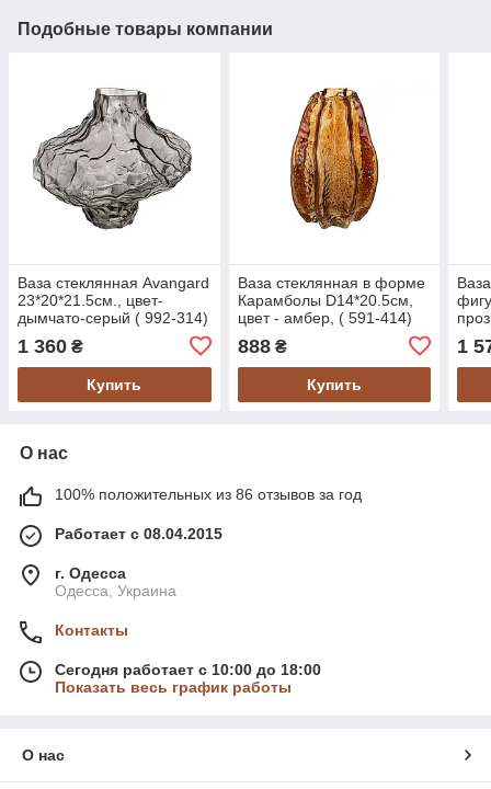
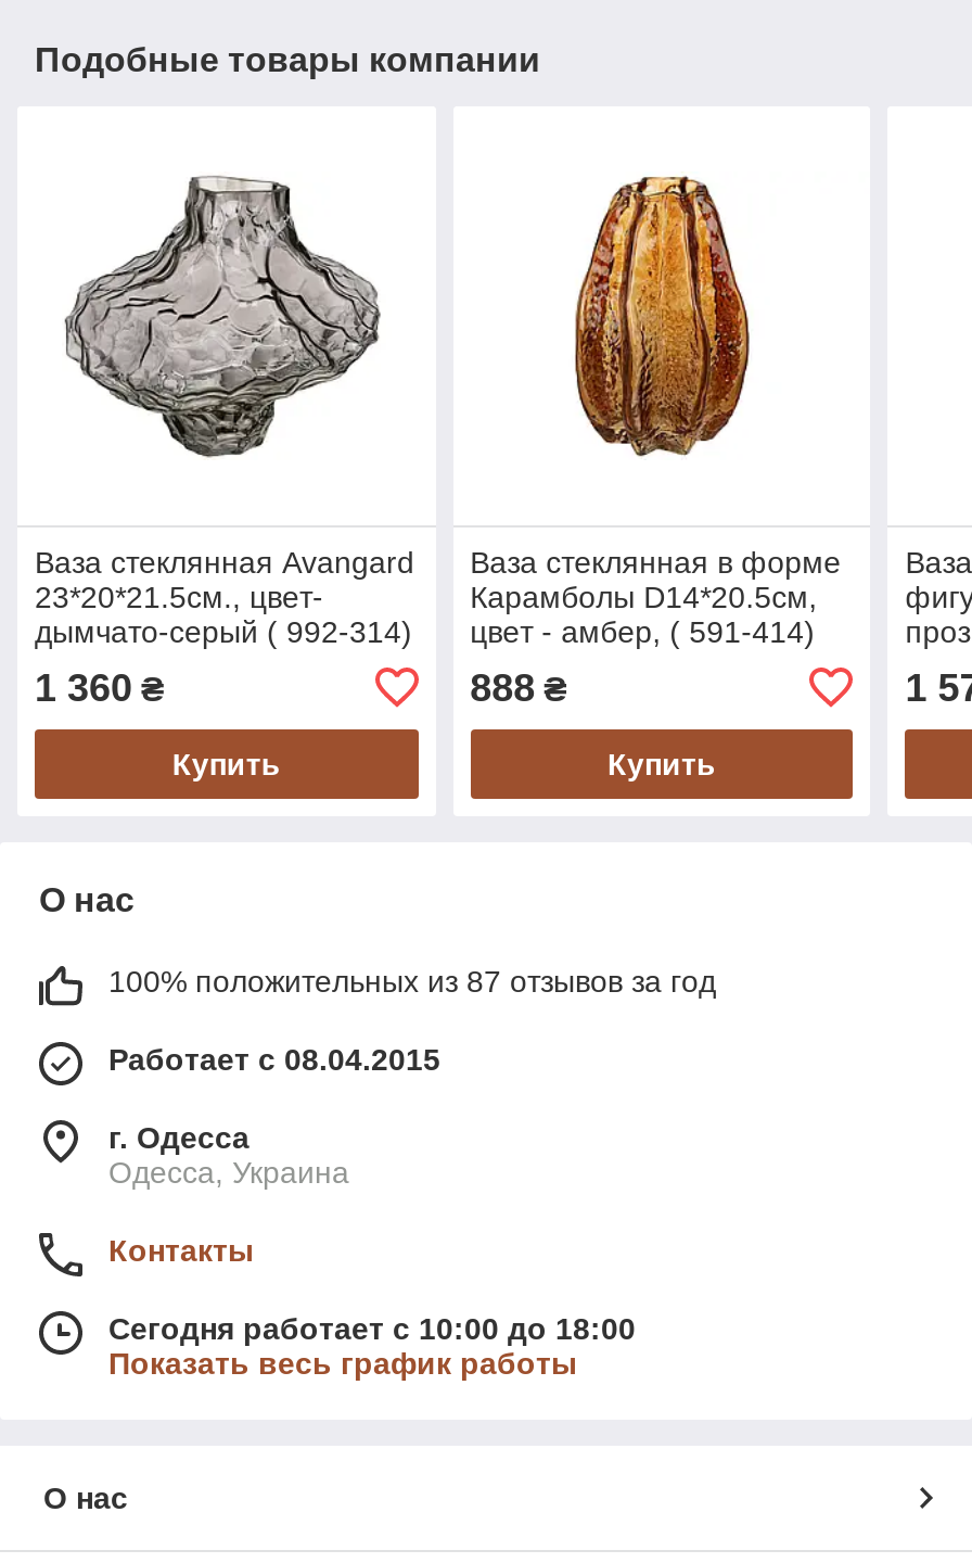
[55,485,362,503] 100% положительных из 86 отзывов за год -> [108,963,716,998] 100% положительных из 87 отзывов за год

